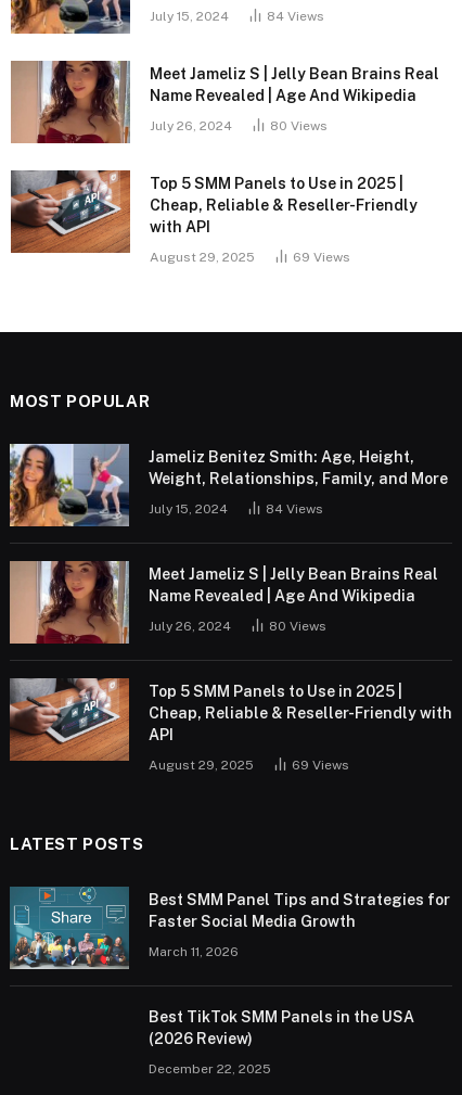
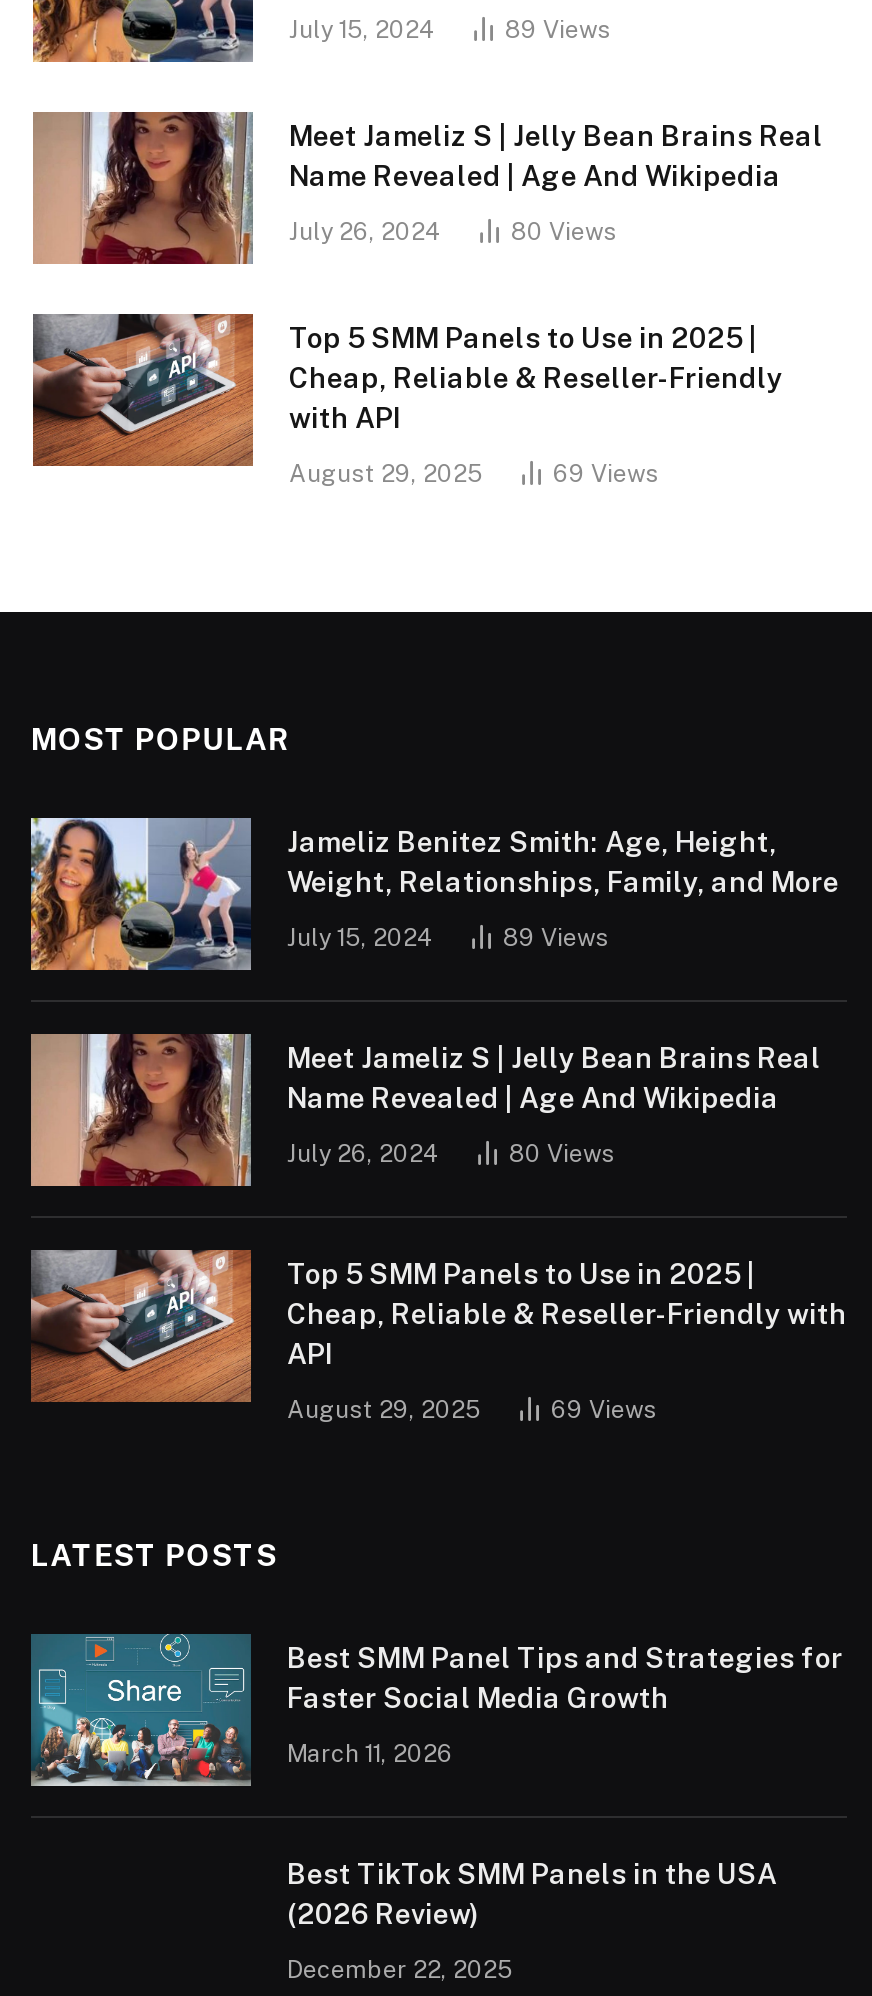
[267,9,324,24] 84 Views -> [505,17,611,45] 89 Views
[266,502,323,517] 84 Views -> [503,925,609,953] 89 Views

